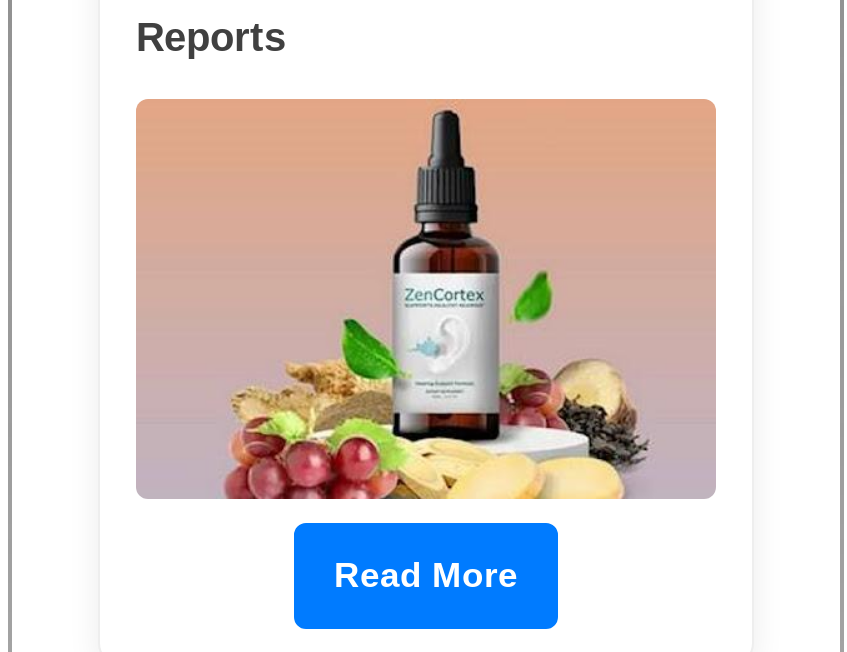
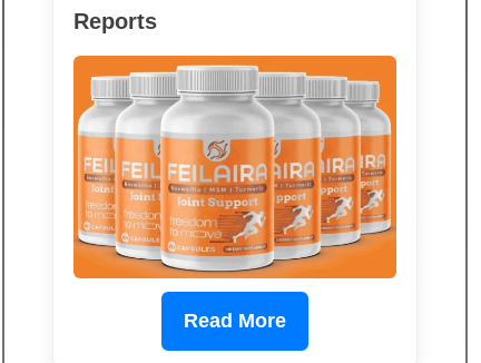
[136,100,716,500] [image] -> [72,56,397,279] [image]

